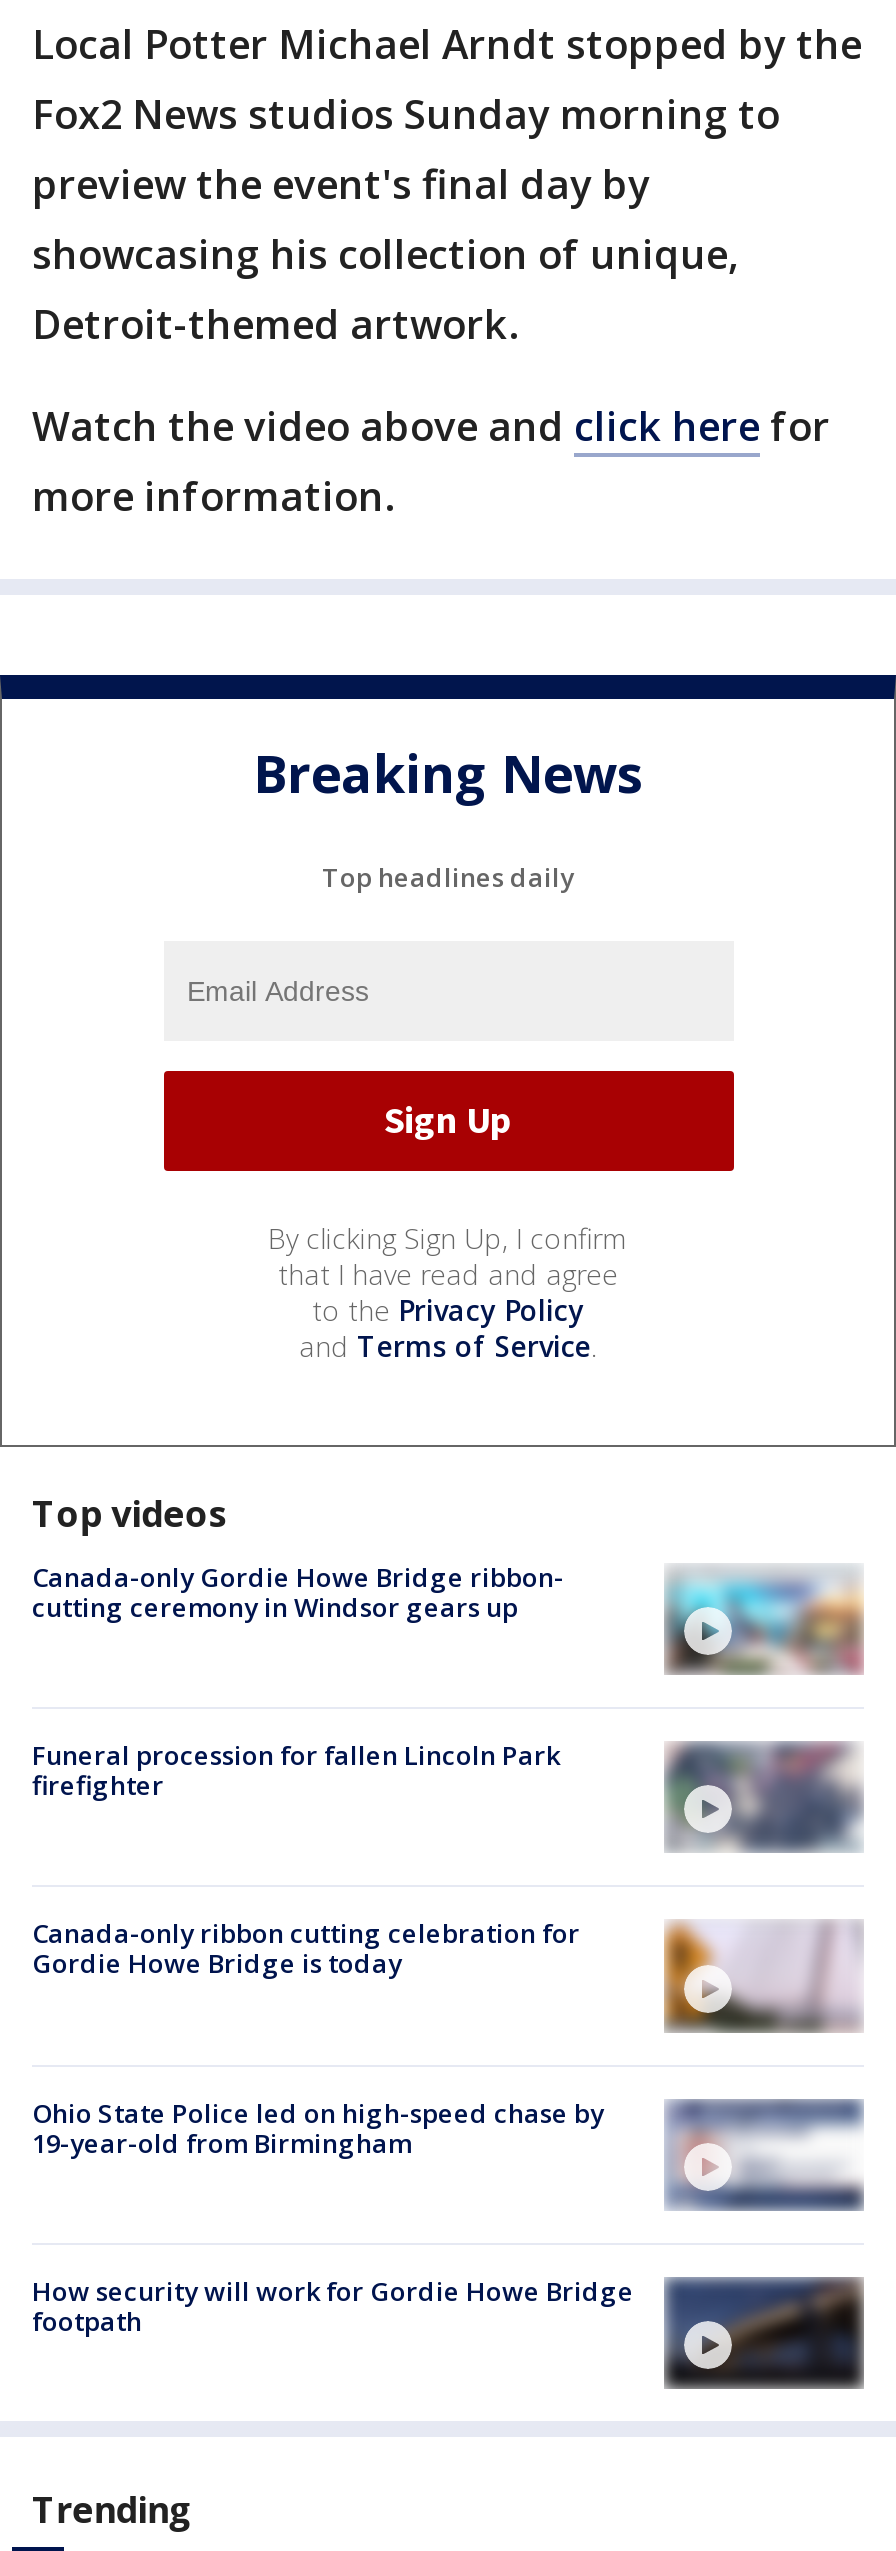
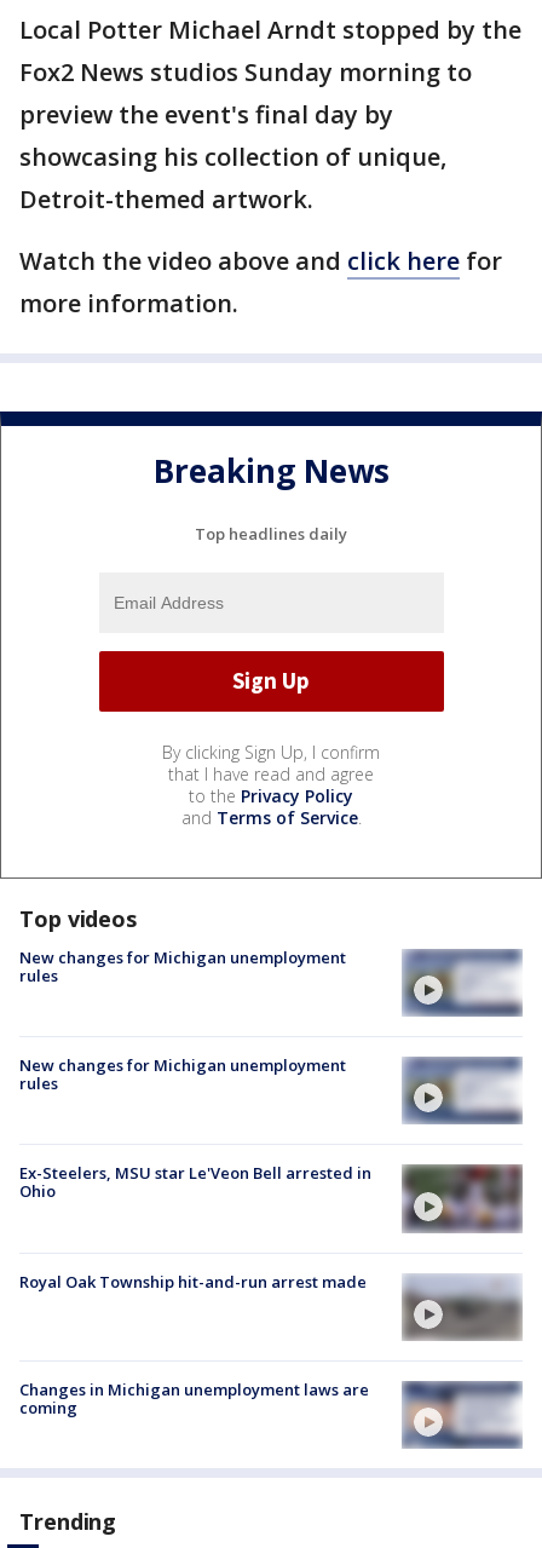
[32,1559,564,1625] Canada-only Gordie Howe Bridge ribbon- | cutting ceremony in Windsor gears up -> [19,946,346,986] New changes for Michigan unemployment | rules
[666,1565,864,1675] [image] -> [403,949,523,1017] [image]
[32,1737,560,1803] Funeral procession for fallen Lincoln Park | firefighter -> [19,1054,346,1094] New changes for Michigan unemployment | rules
[670,1741,864,1851] [image] -> [406,1058,523,1124] [image]
[32,1916,580,1982] Canada-only ribbon cutting celebration for | Gordie Howe Bridge is today -> [19,1162,371,1202] Ex-Steelers, MSU star Le'Veon Bell arrested in | Ohio
[664,1921,862,2031] [image] -> [402,1164,523,1233] [image]
[32,2094,864,2209] [image] | Ohio State Police led on high-speed chase by | 19-year-old from Birmingham -> [19,1270,523,1341] [image] | Royal Oak Township hit-and-run arrest made
[32,2273,866,2389] [image] | How security will work for Gordie Howe Bridge | footpath -> [19,1378,523,1449] [image] | Changes in Michigan unemployment laws are | coming

